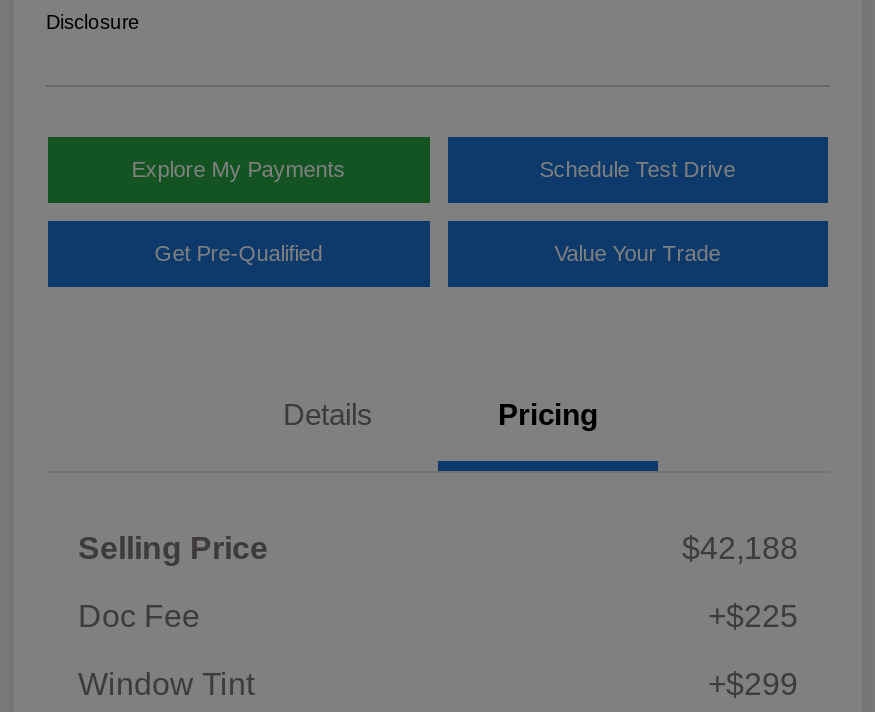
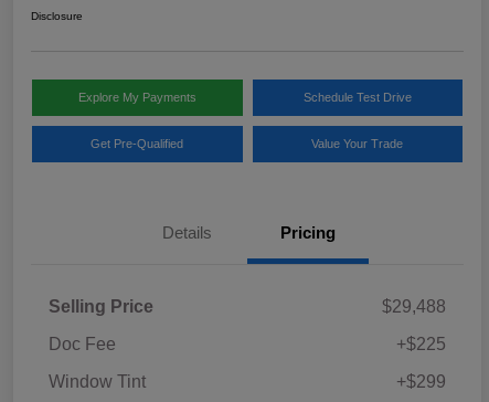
[682,531,798,565] $42,188 -> [382,297,446,316] $29,488

